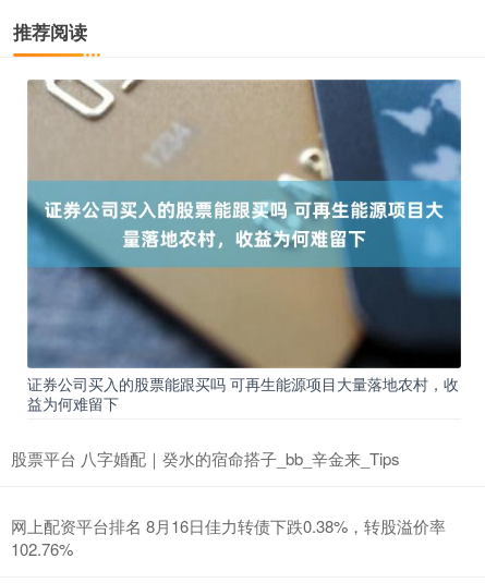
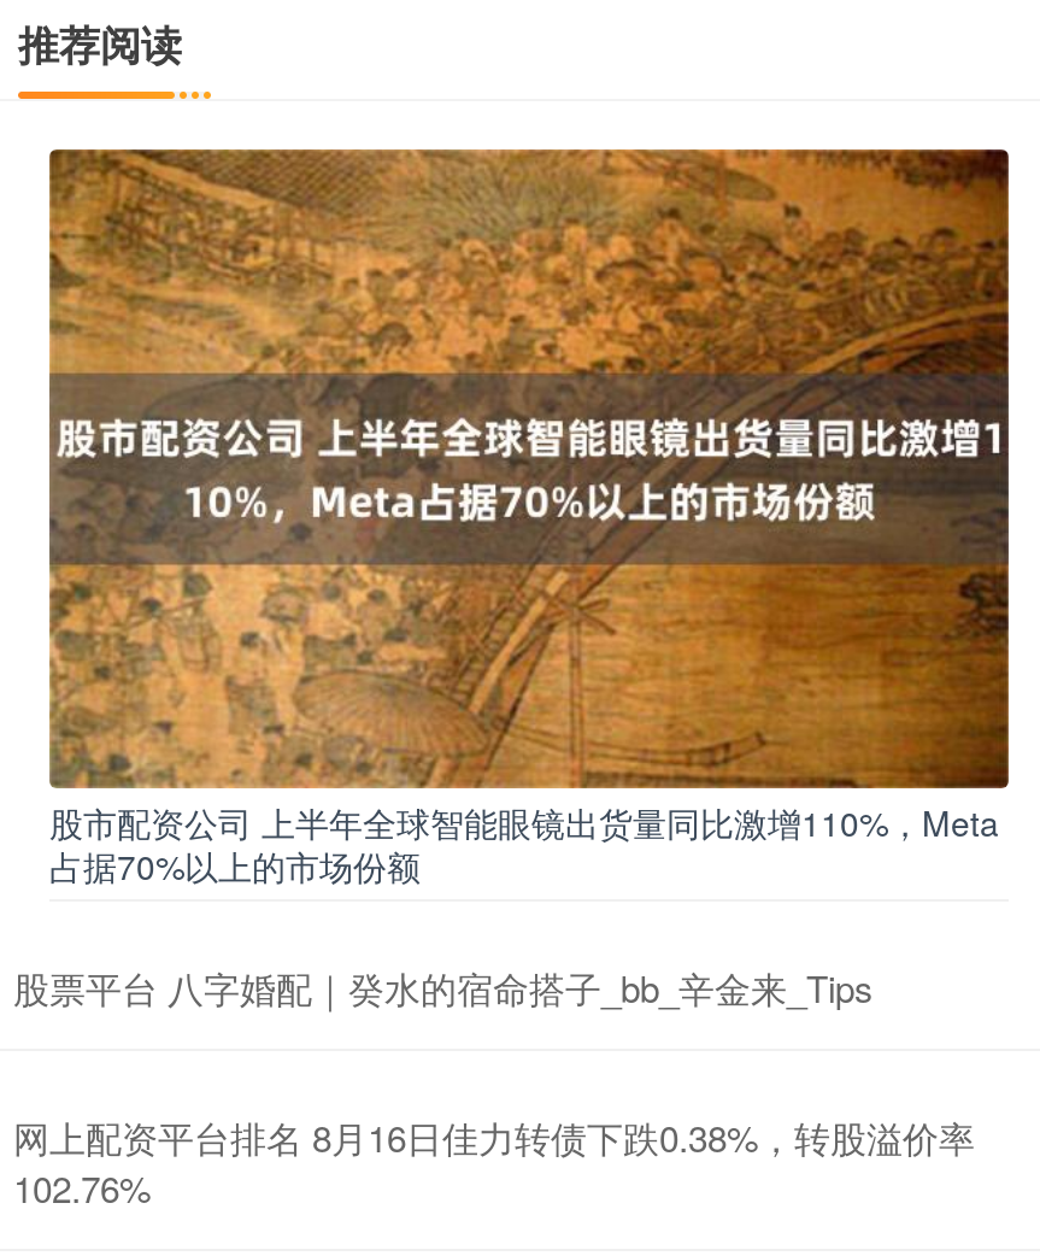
[26,78,462,414] [image] | 证券公司买入的股票能跟买吗 可再生能源项目大量落地农村，收 | 益为何难留下 -> [47,147,1011,890] [image] | 股市配资公司 上半年全球智能眼镜出货量同比激增110%，Meta | 占据70%以上的市场份额

